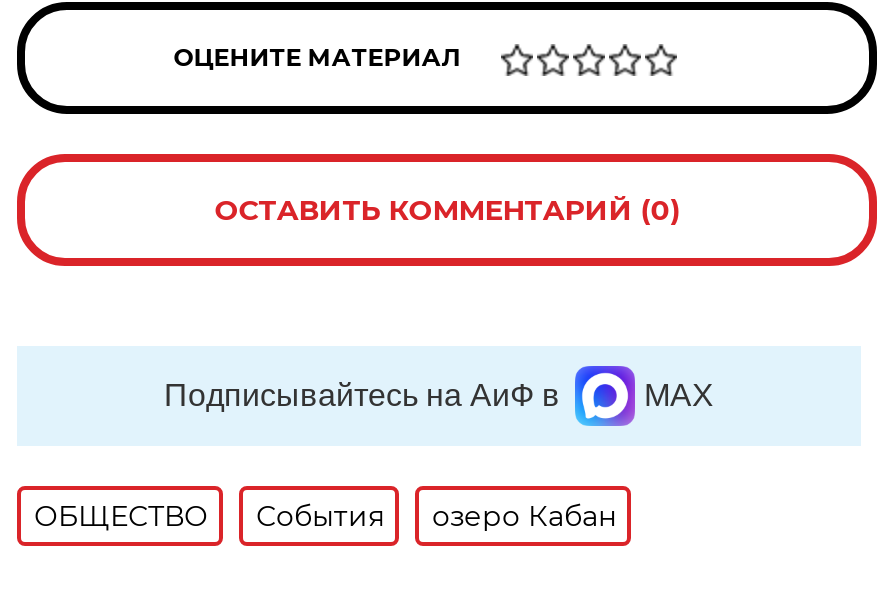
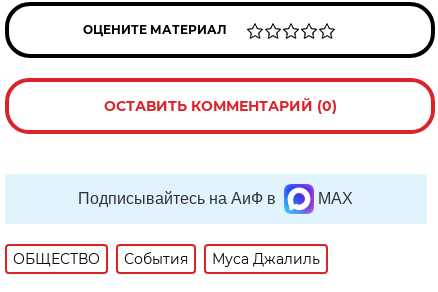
[432,498,616,534] озеро Кабан -> [212,250,320,268] Муса Джалиль

